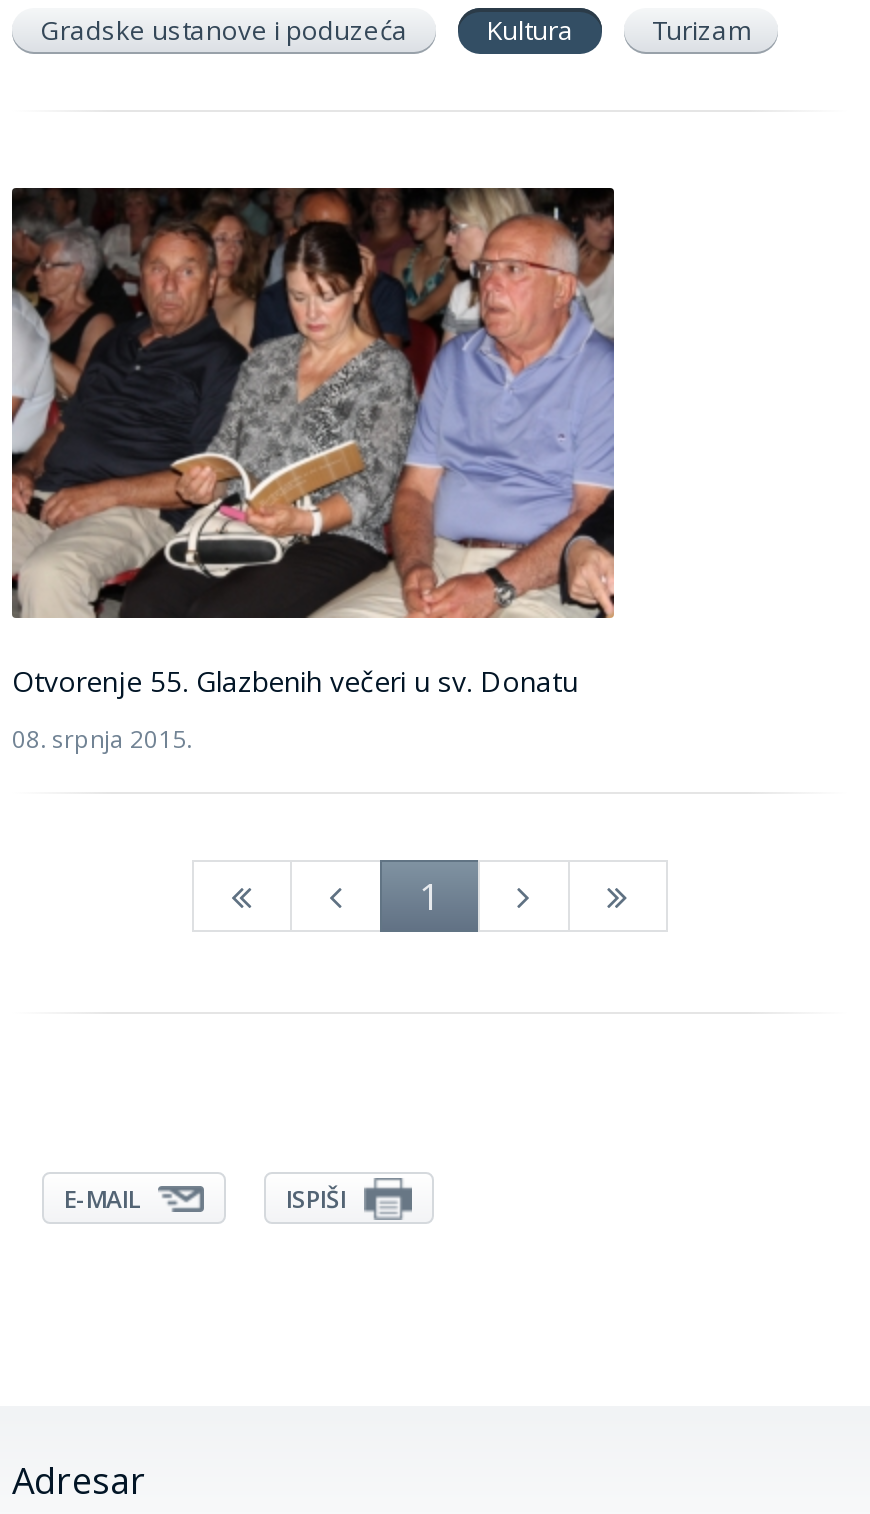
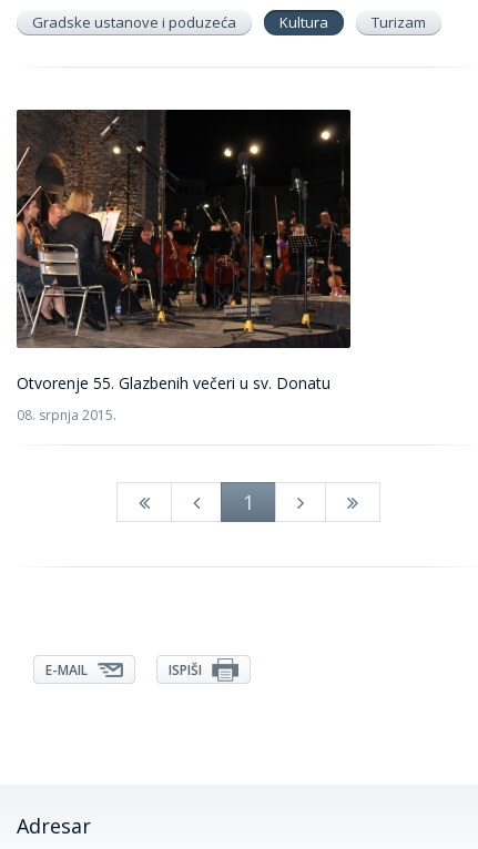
[10,186,616,620] [image] -> [16,110,352,349] [image]

